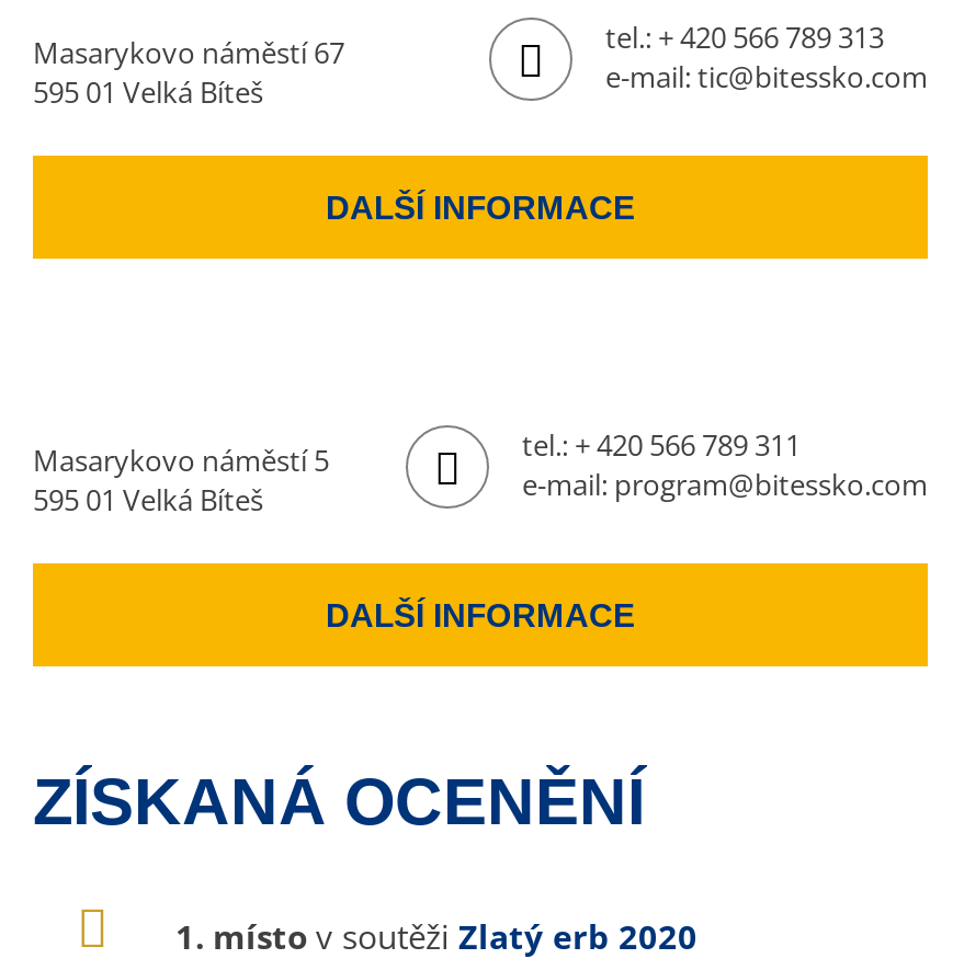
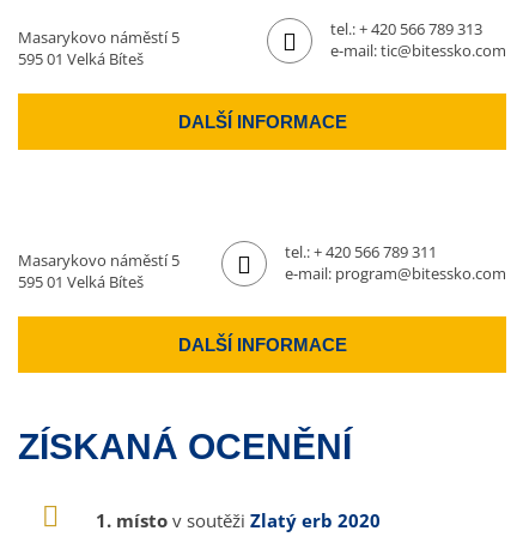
[33,33,344,72] Masarykovo náměstí 67 -> [18,26,180,48] Masarykovo náměstí 5

